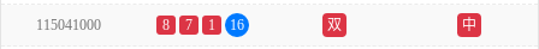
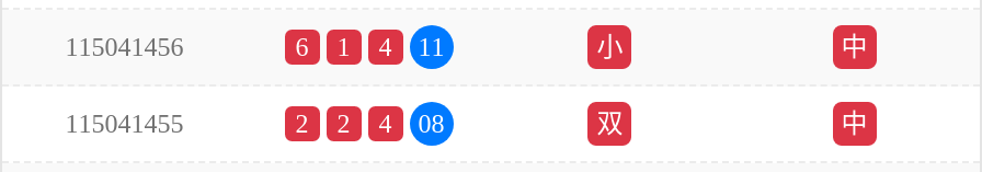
[36,17,192,33] 115041000 | 8 | 7 -> [65,32,309,62] 115041456 | 6
[230,17,244,33] 16 -> [65,32,868,139] 4 | 11 | 小 | 中 | 115041455 | 2 | 2 | 4 | 08

